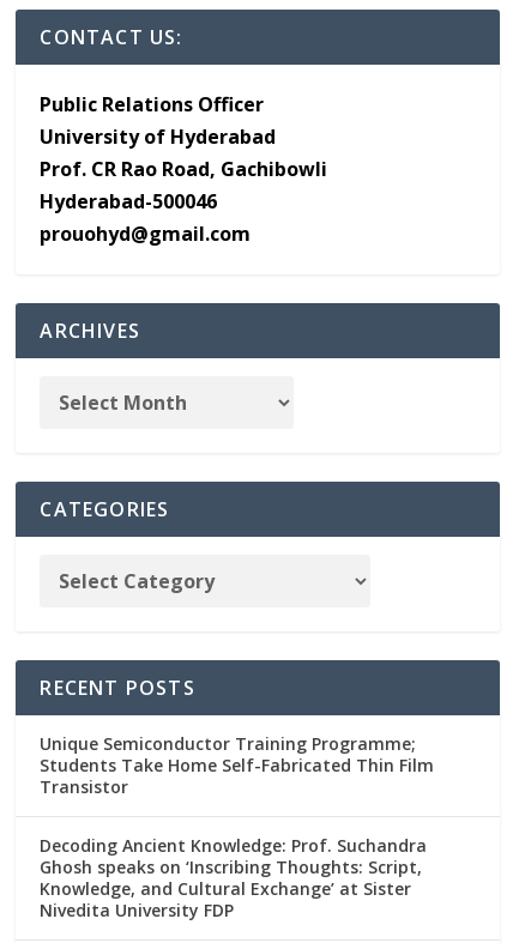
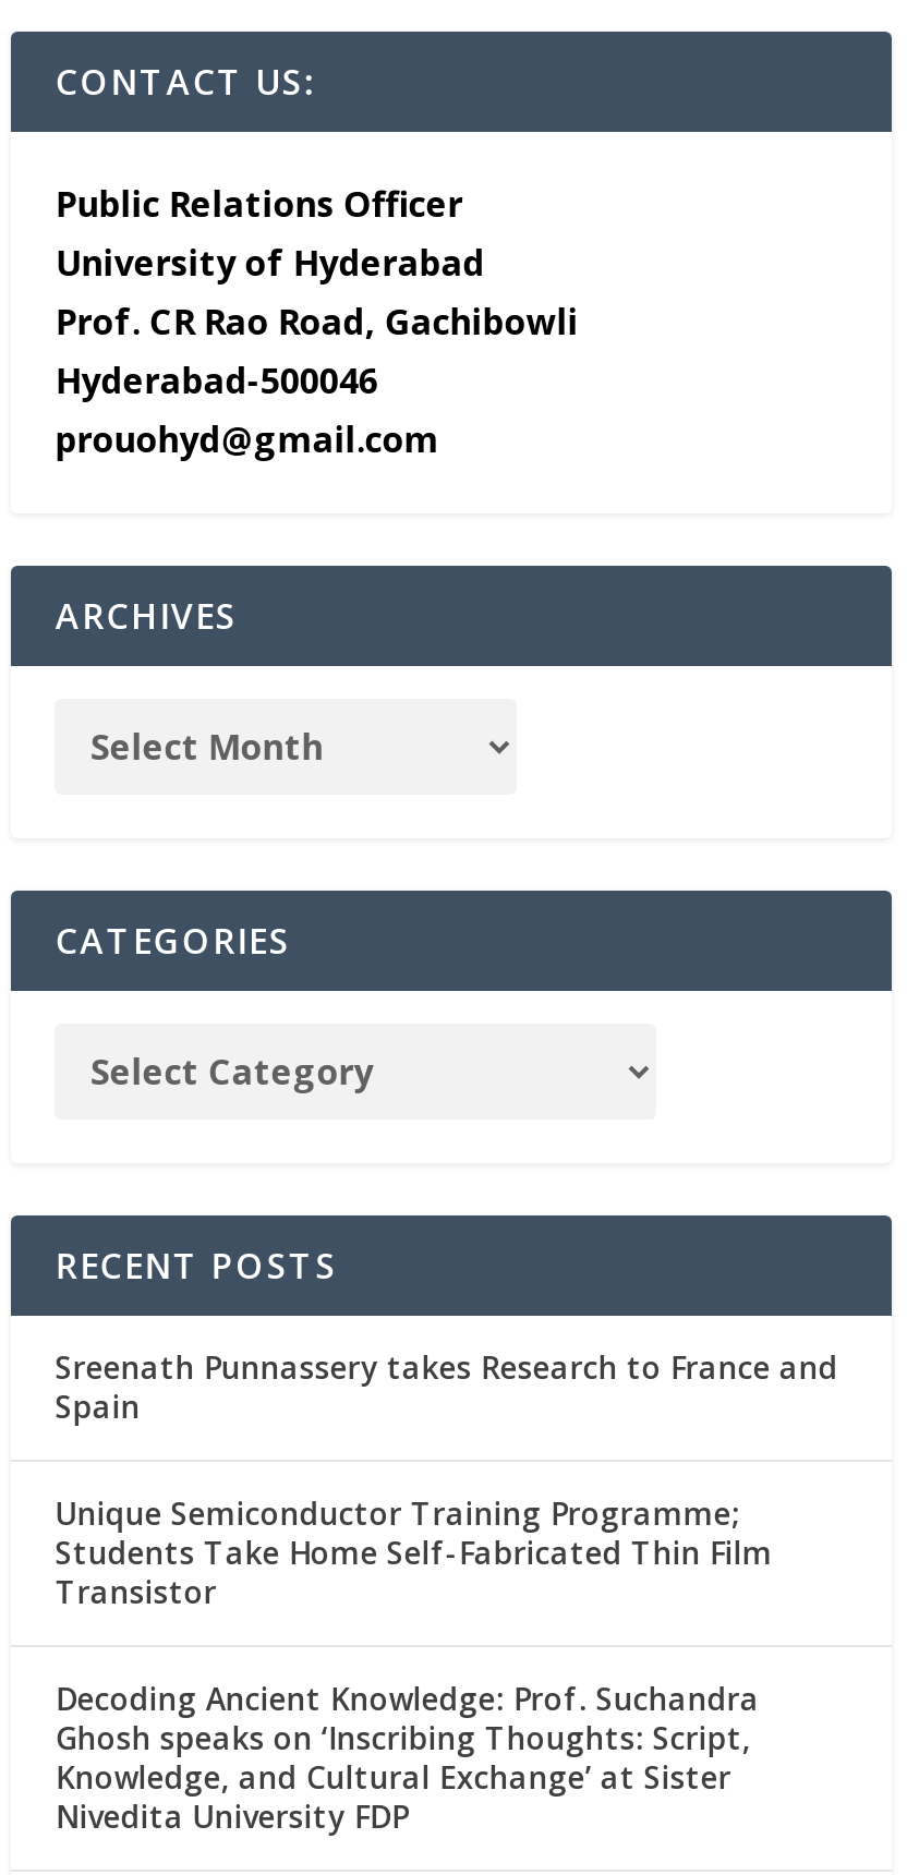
none -> [55,1347,838,1427] Sreenath Punnassery takes Research to France and | Spain

